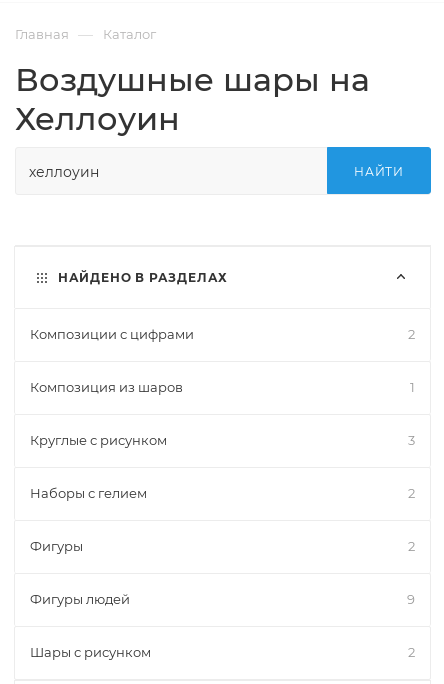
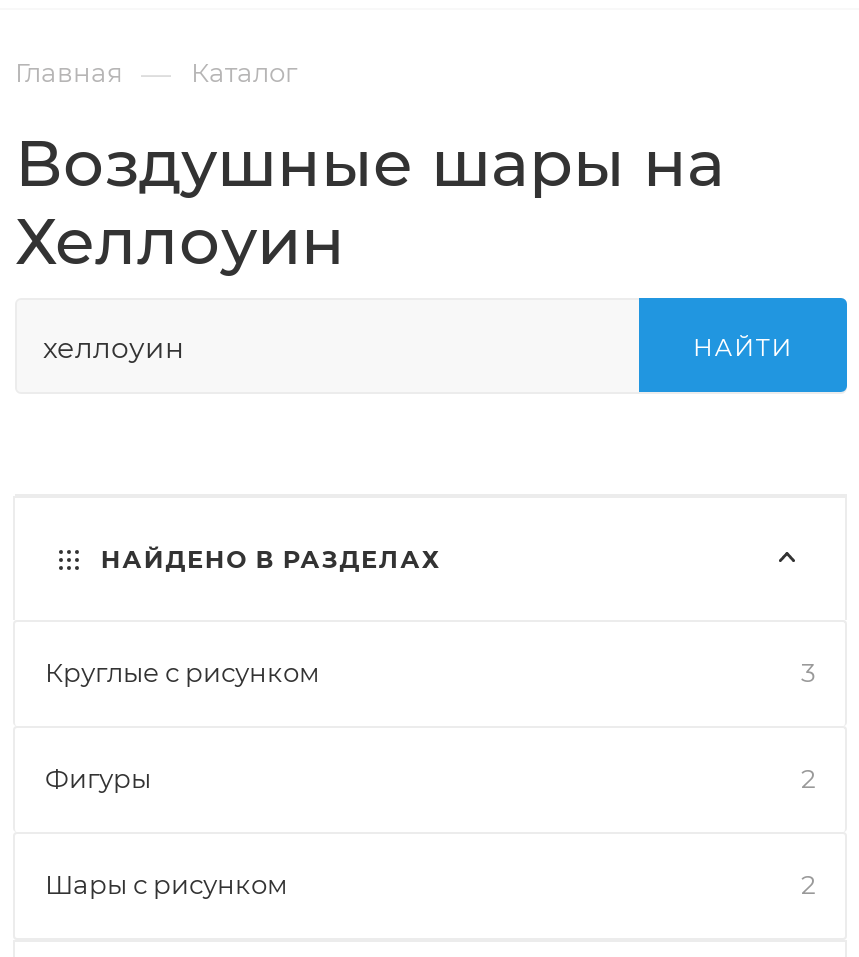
[30,326,415,395] Композиции с цифрами | 2 | Композиция из шаров | 1 -> none
[30,485,415,501] Наборы с гелием | 2 -> none
[30,591,415,607] Фигуры людей | 9 -> none

